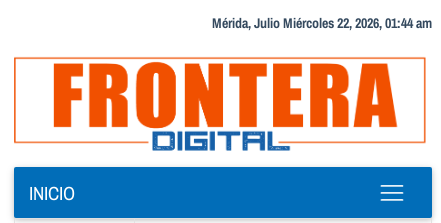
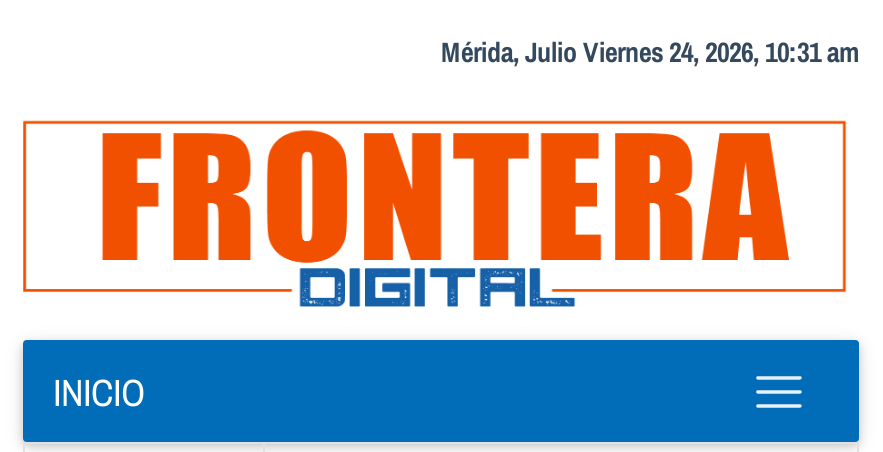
[212,15,432,31] Mérida, Julio Miércoles 22, 2026, 01:44 am -> [441,36,859,68] Mérida, Julio Viernes 24, 2026, 10:31 am

